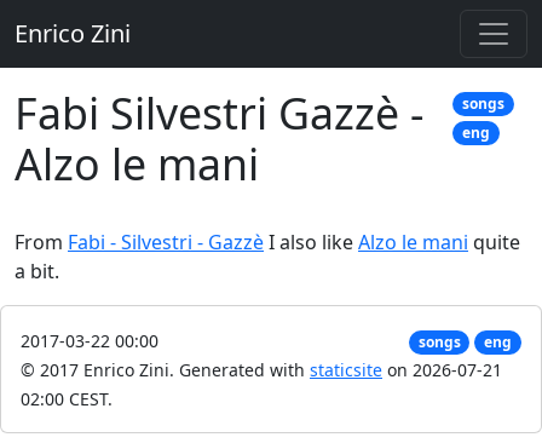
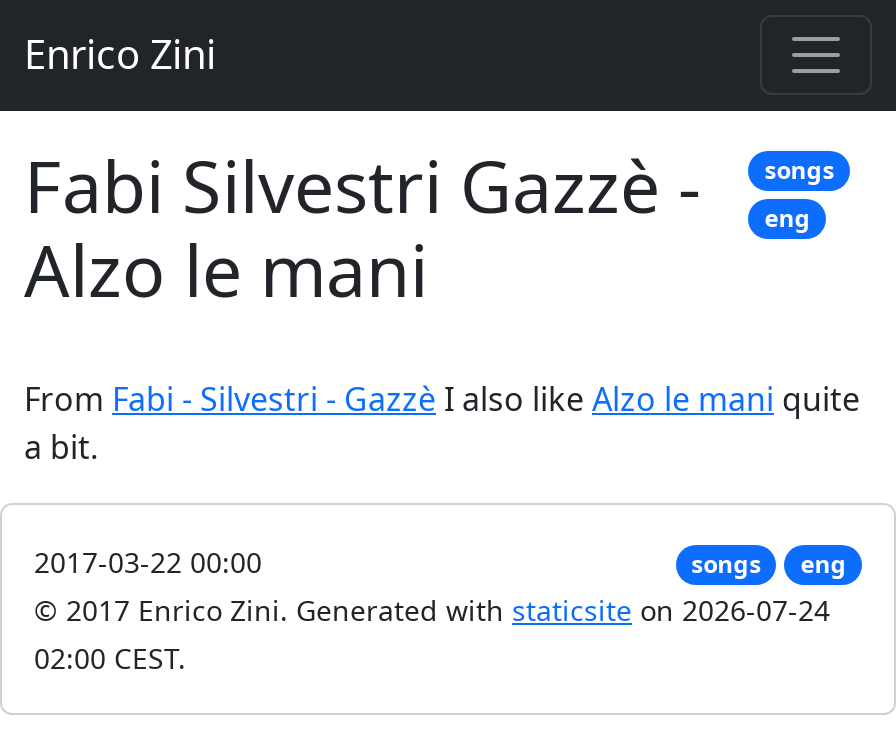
[21,359,502,382] © 2017 Enrico Zini. Generated with staticsite on 2026-07-21 -> [34,591,830,629] © 2017 Enrico Zini. Generated with staticsite on 2026-07-24

